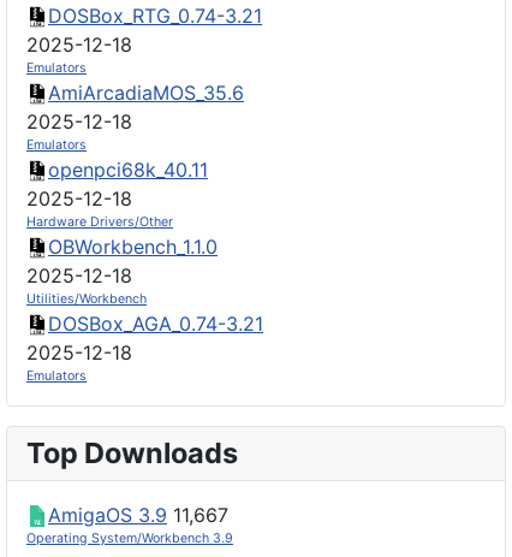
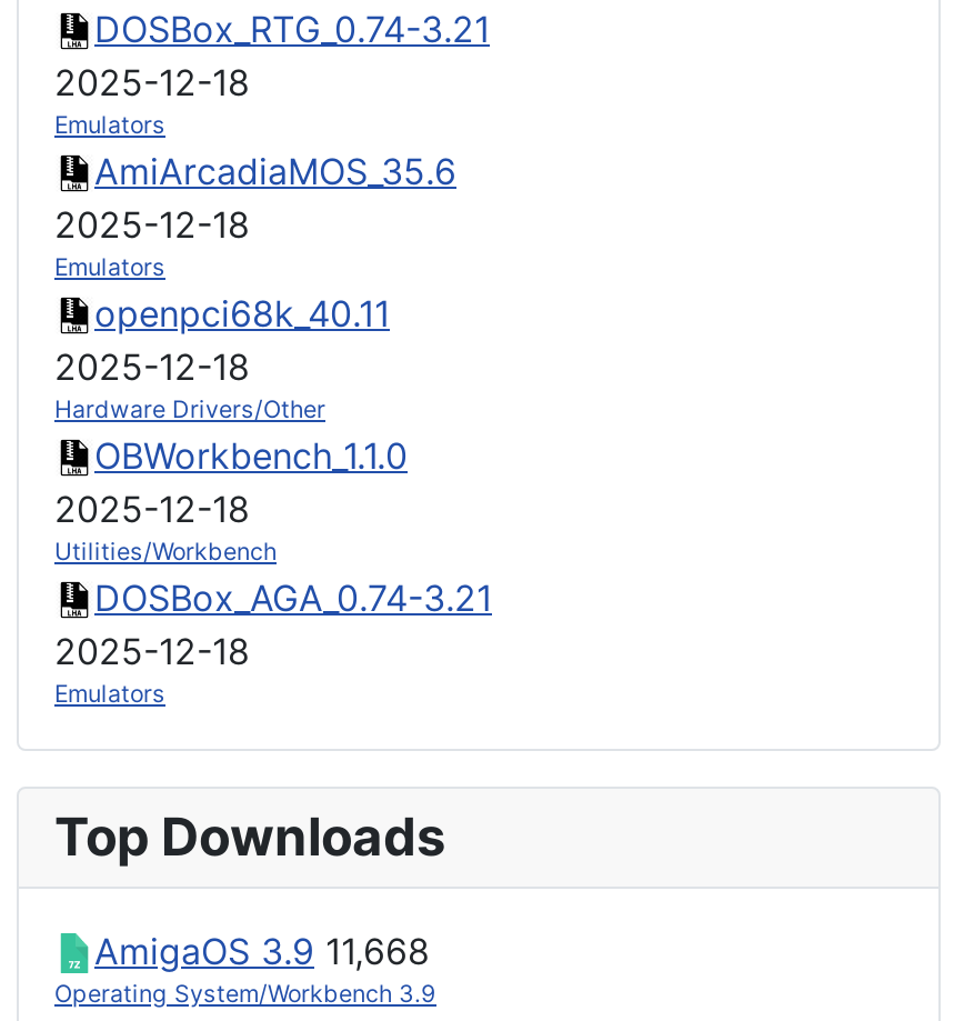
[48,503,228,527] AmigaOS 3.9 11,667 -> [94,928,430,973] AmigaOS 3.9 11,668

